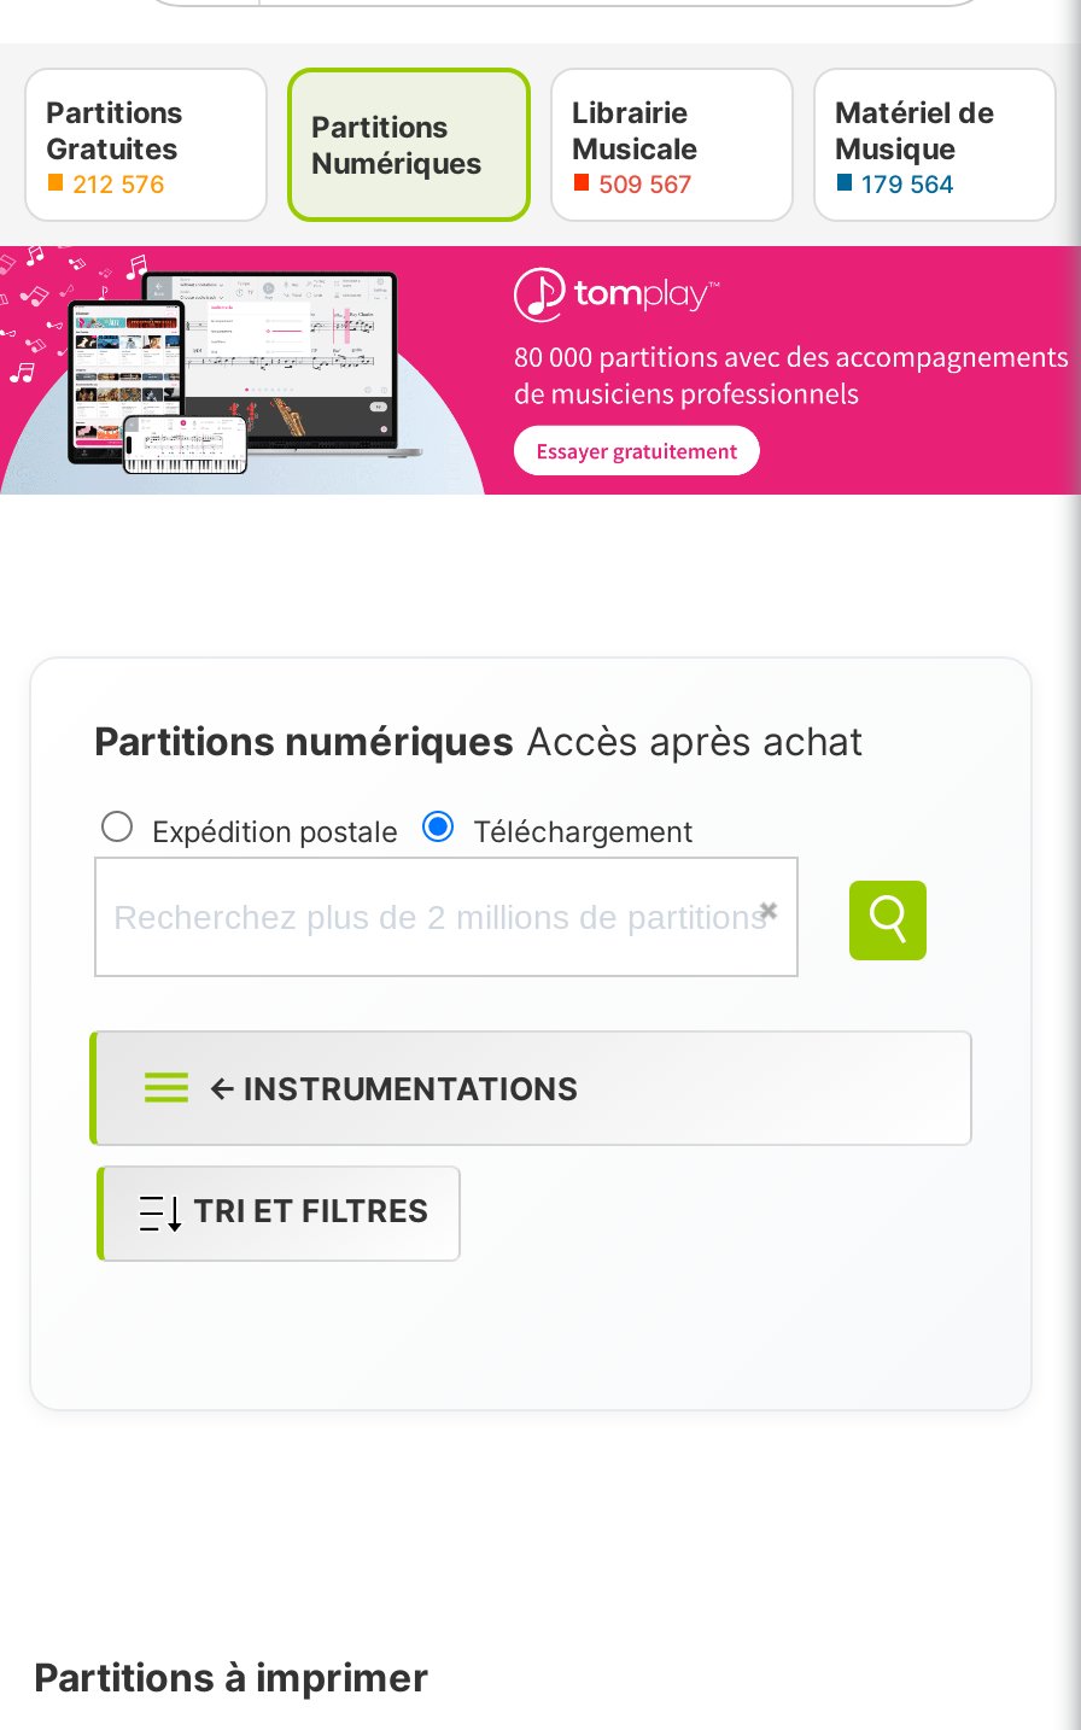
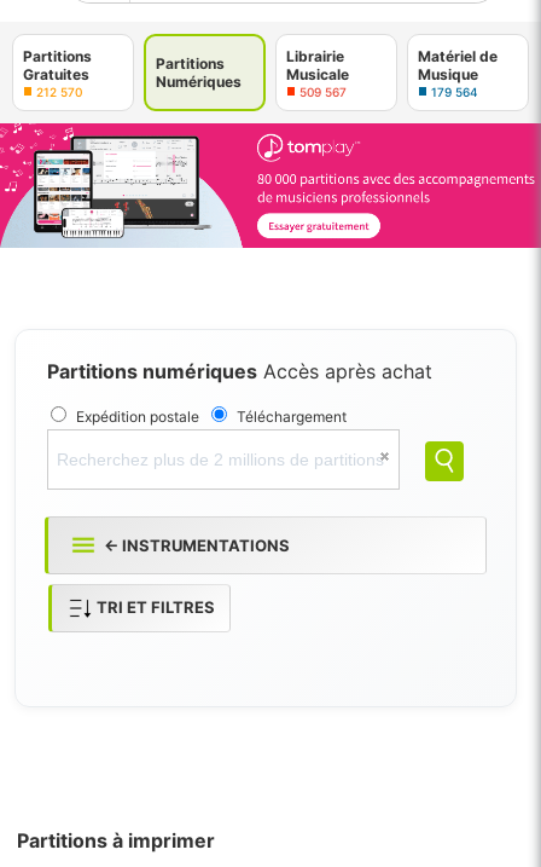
[65,168,164,197] 212 576 -> [33,84,82,99] 212 570

